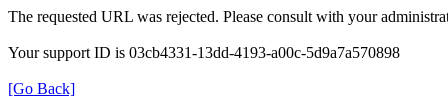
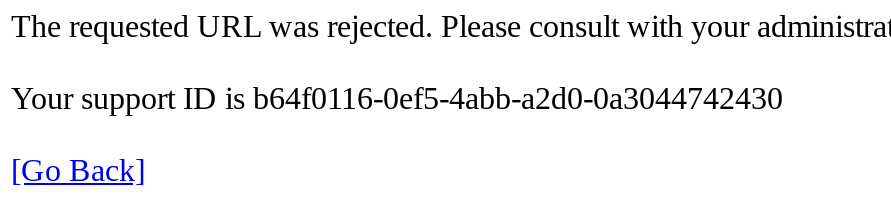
[8,44,400,61] Your support ID is 03cb4331-13dd-4193-a00c-5d9a7a570898 -> [11,81,783,115] Your support ID is b64f0116-0ef5-4abb-a2d0-0a3044742430

